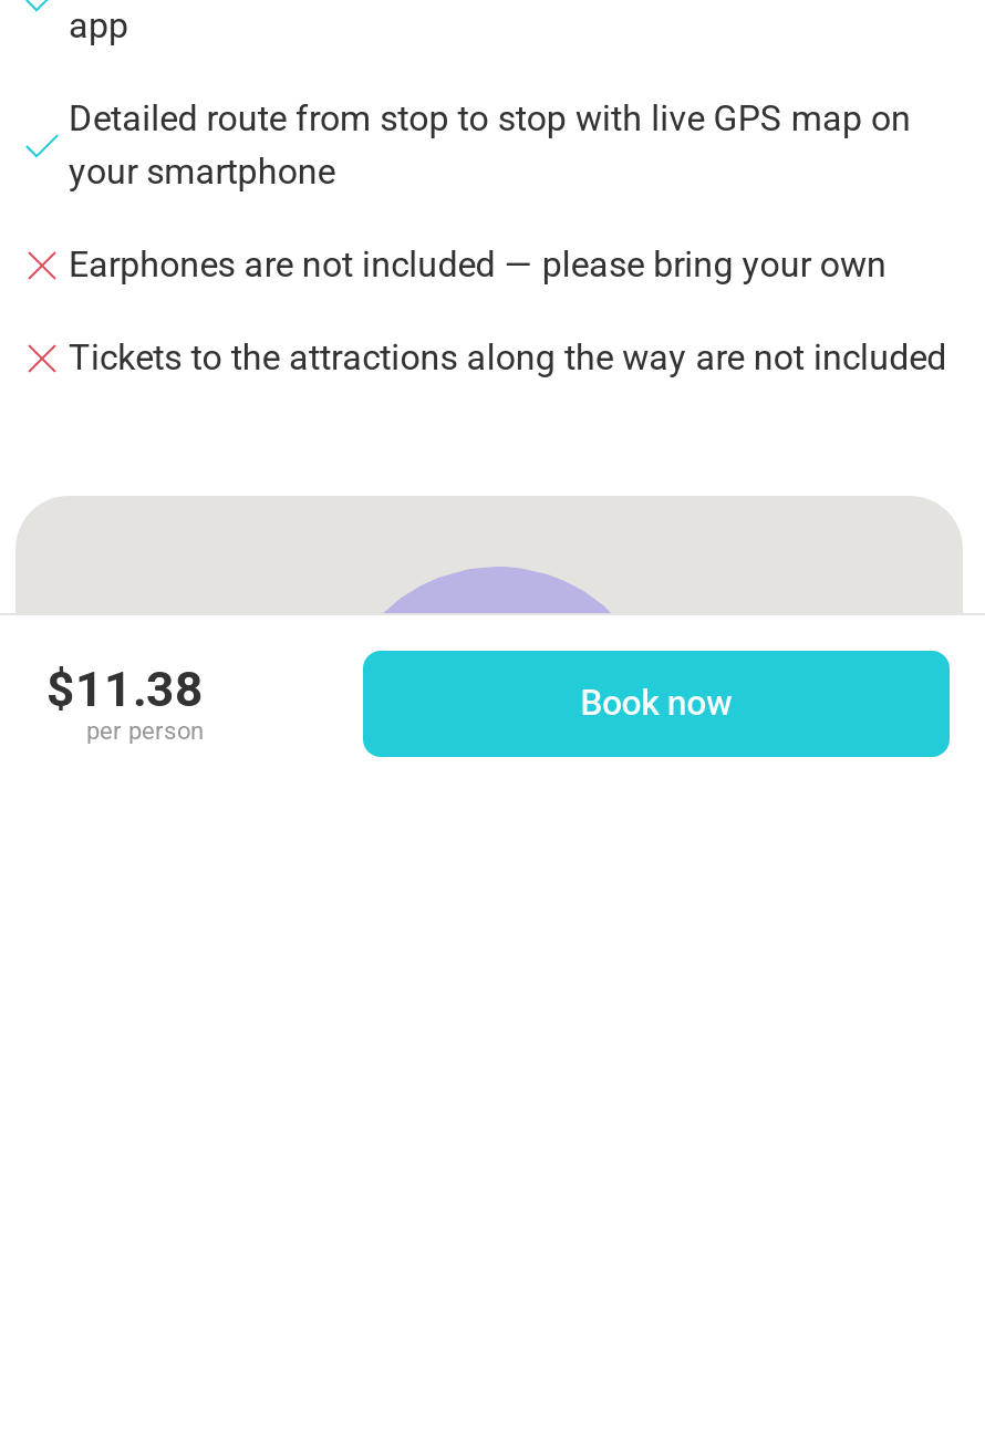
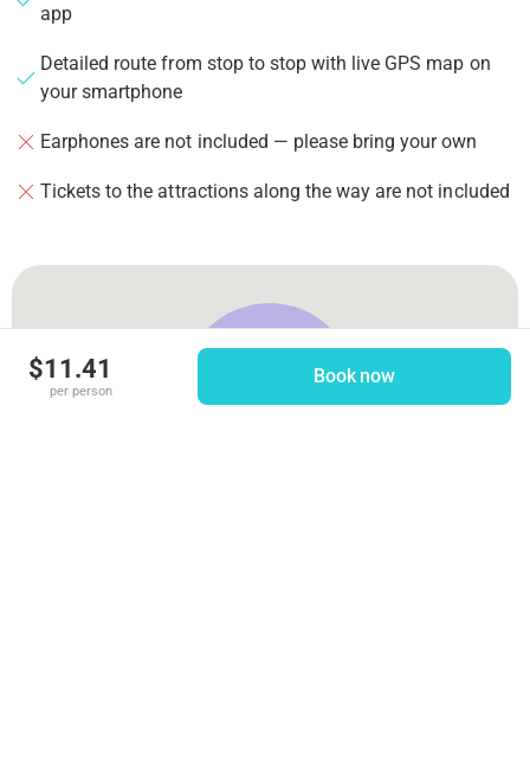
[46,661,204,716] $11.38 -> [28,353,112,383] $11.41

